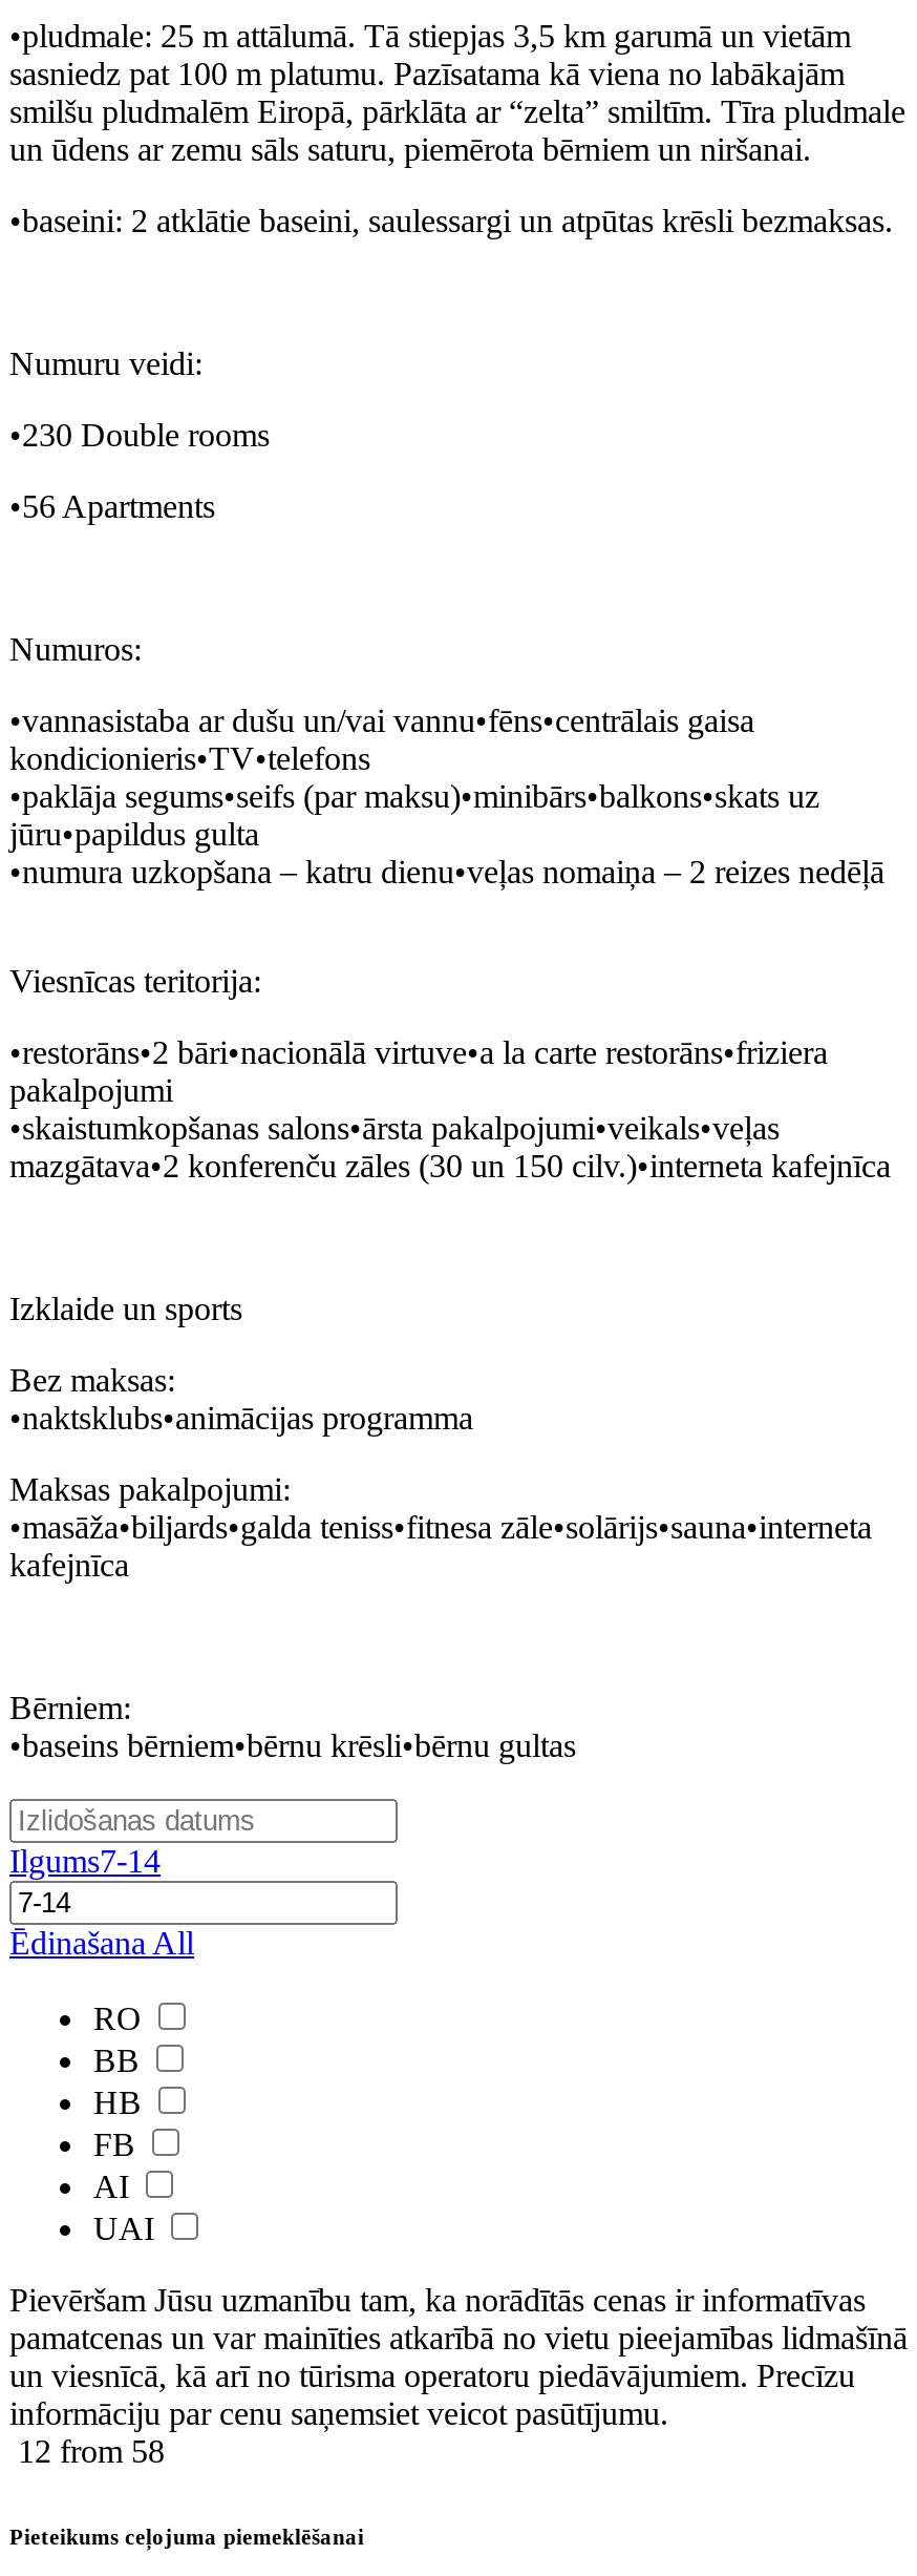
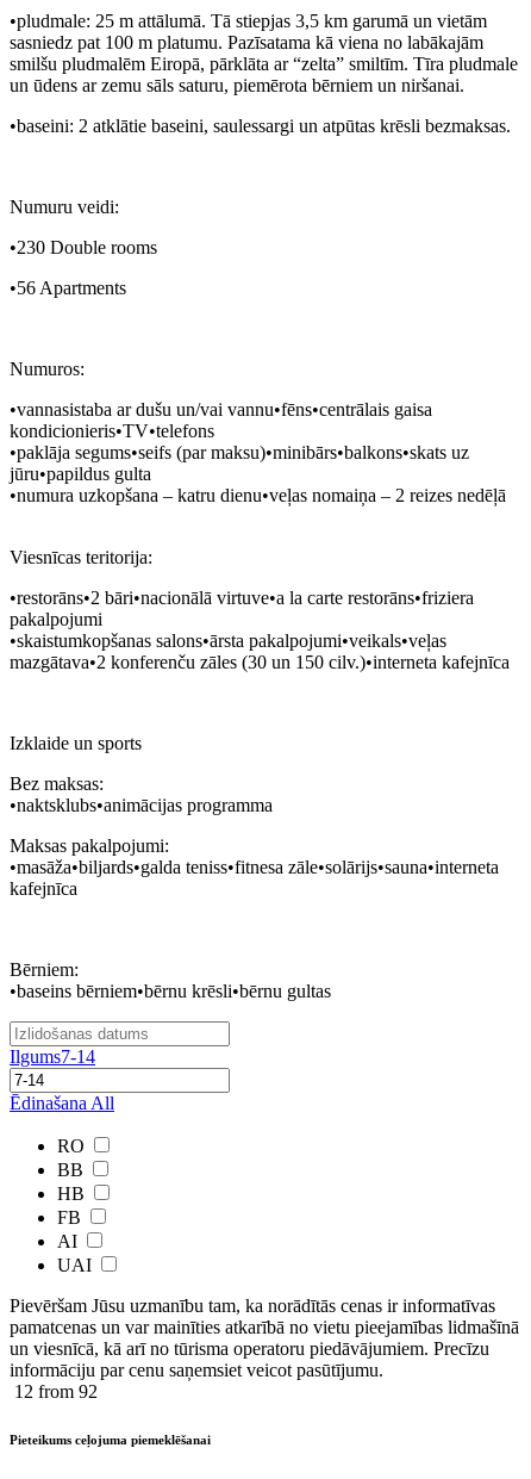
[18,2433,165,2469] 12 from 58 -> [14,1381,98,1402] 12 from 92

